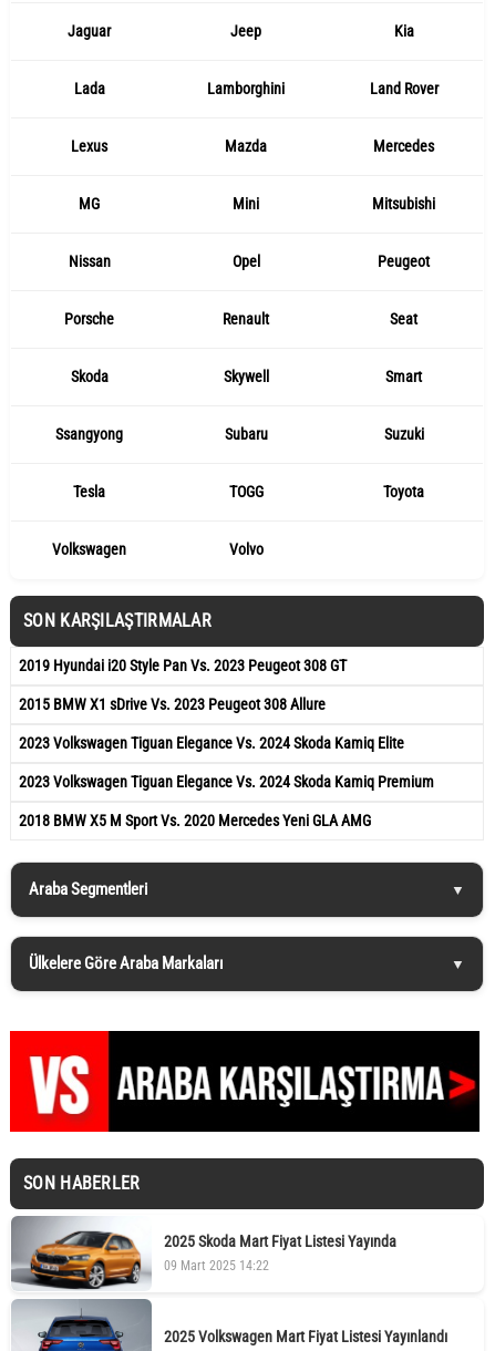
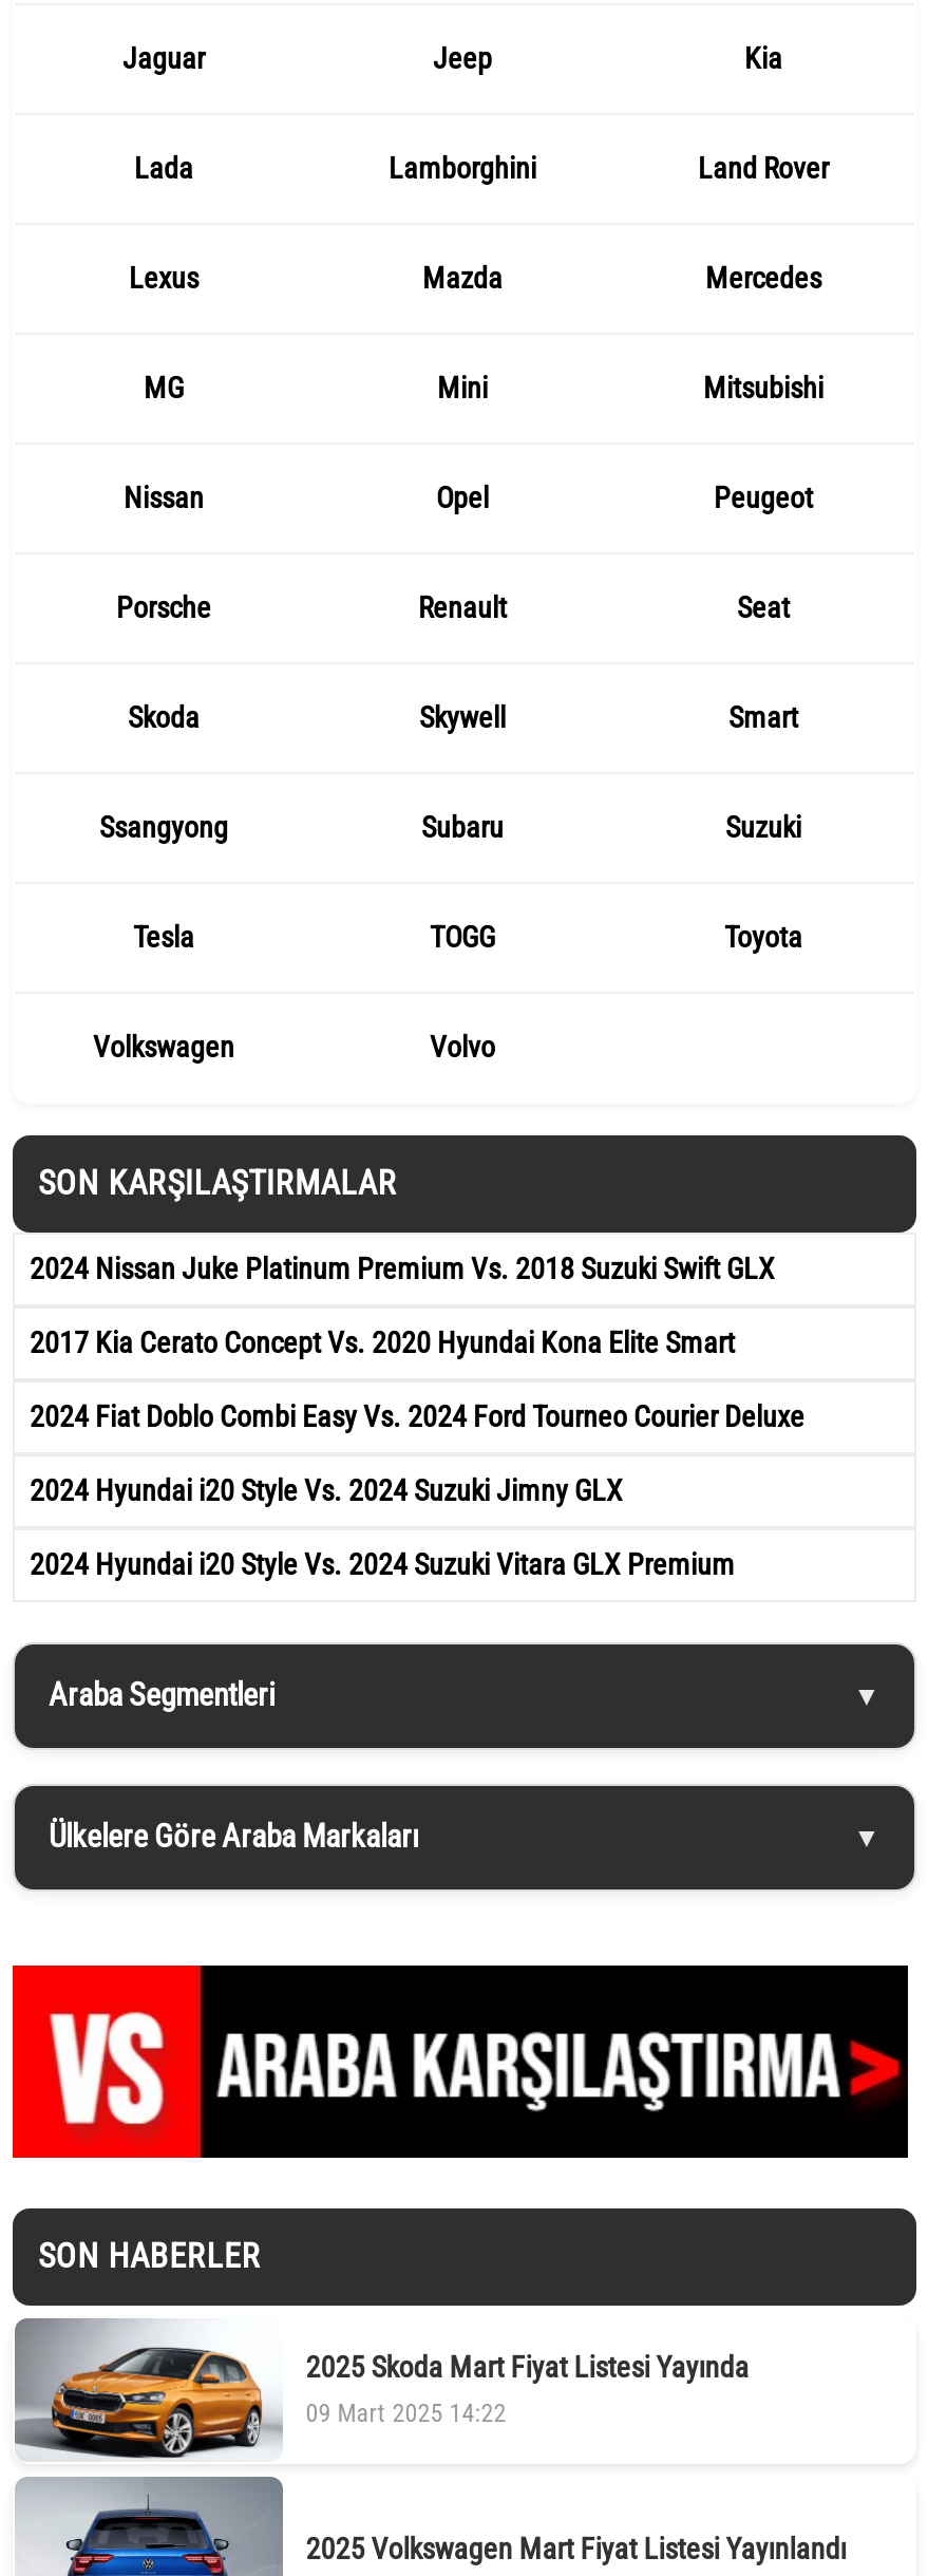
[19,657,347,675] 2019 Hyundai i20 Style Pan Vs. 2023 Peugeot 308 GT -> [30,1252,775,1286] 2024 Nissan Juke Platinum Premium Vs. 2018 Suzuki Swift GLX
[19,696,326,713] 2015 BMW X1 sDrive Vs. 2023 Peugeot 308 Allure -> [30,1326,735,1360] 2017 Kia Cerato Concept Vs. 2020 Hyundai Kona Elite Smart
[19,734,404,752] 2023 Volkswagen Tiguan Elegance Vs. 2024 Skoda Kamiq Elite -> [30,1400,804,1434] 2024 Fiat Doblo Combi Easy Vs. 2024 Ford Tourneo Courier Deluxe
[19,773,434,791] 2023 Volkswagen Tiguan Elegance Vs. 2024 Skoda Kamiq Premium -> [30,1474,623,1508] 2024 Hyundai i20 Style Vs. 2024 Suzuki Jimny GLX
[19,812,371,830] 2018 BMW X5 M Sport Vs. 2020 Mercedes Yeni GLA AMG -> [30,1548,735,1582] 2024 Hyundai i20 Style Vs. 2024 Suzuki Vitara GLX Premium

